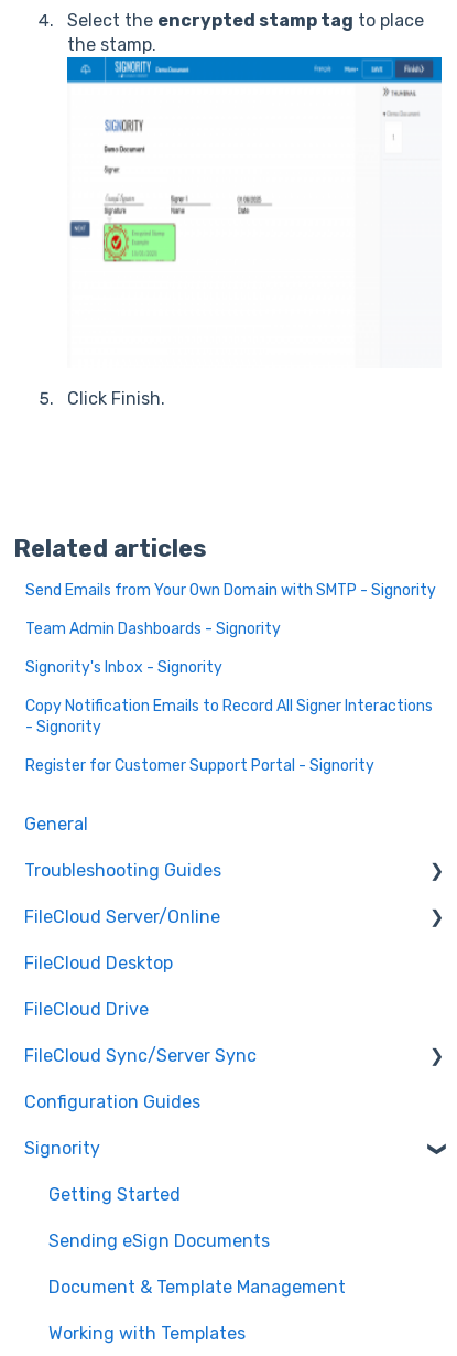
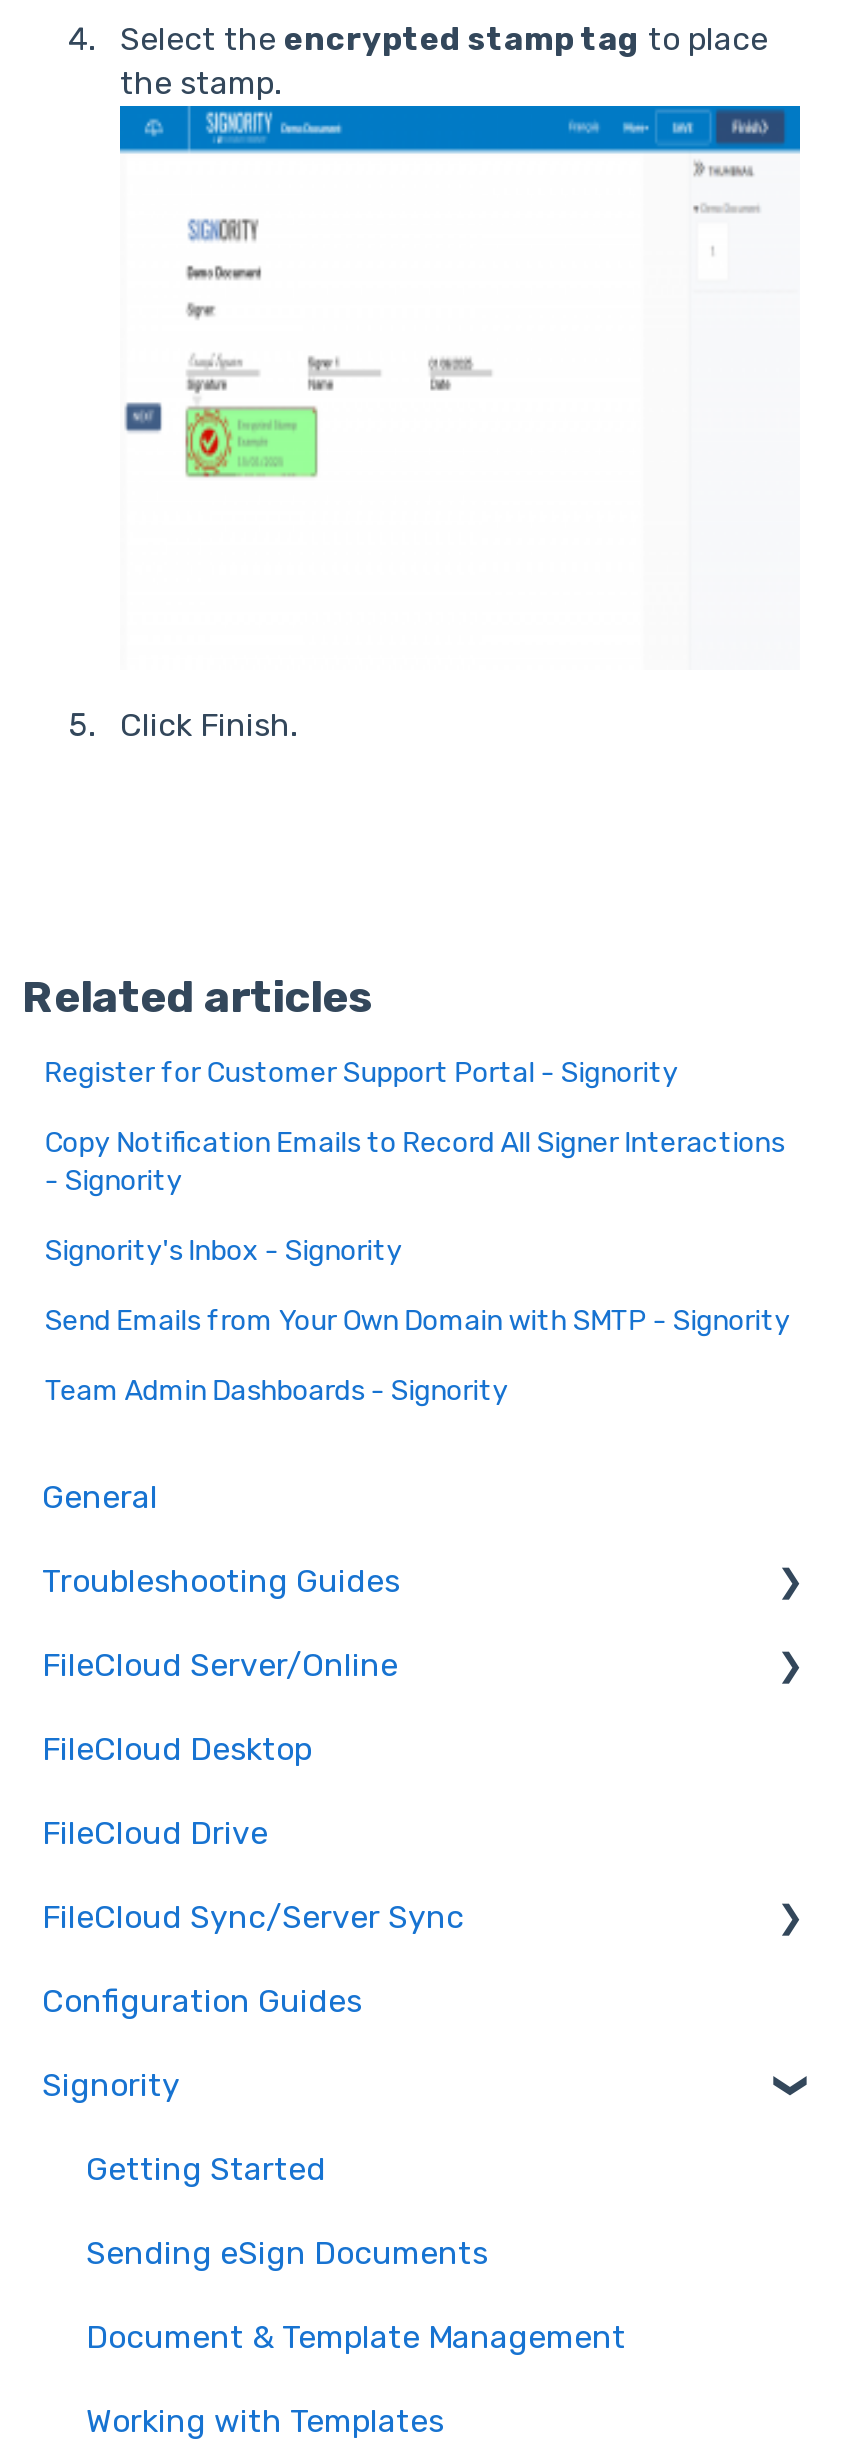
moved [26,581,436,638] -> [44,1304,790,1408]: Send Emails from Your Own Domain with SMTP - Signority | Team Admin Dashboards - Signority
moved [26,658,433,775] -> [44,1056,784,1268]: Signority's Inbox - Signority | Copy Notification Emails to Record All Signer Interactions | - Signority | Register for Customer Support Portal - Signority

